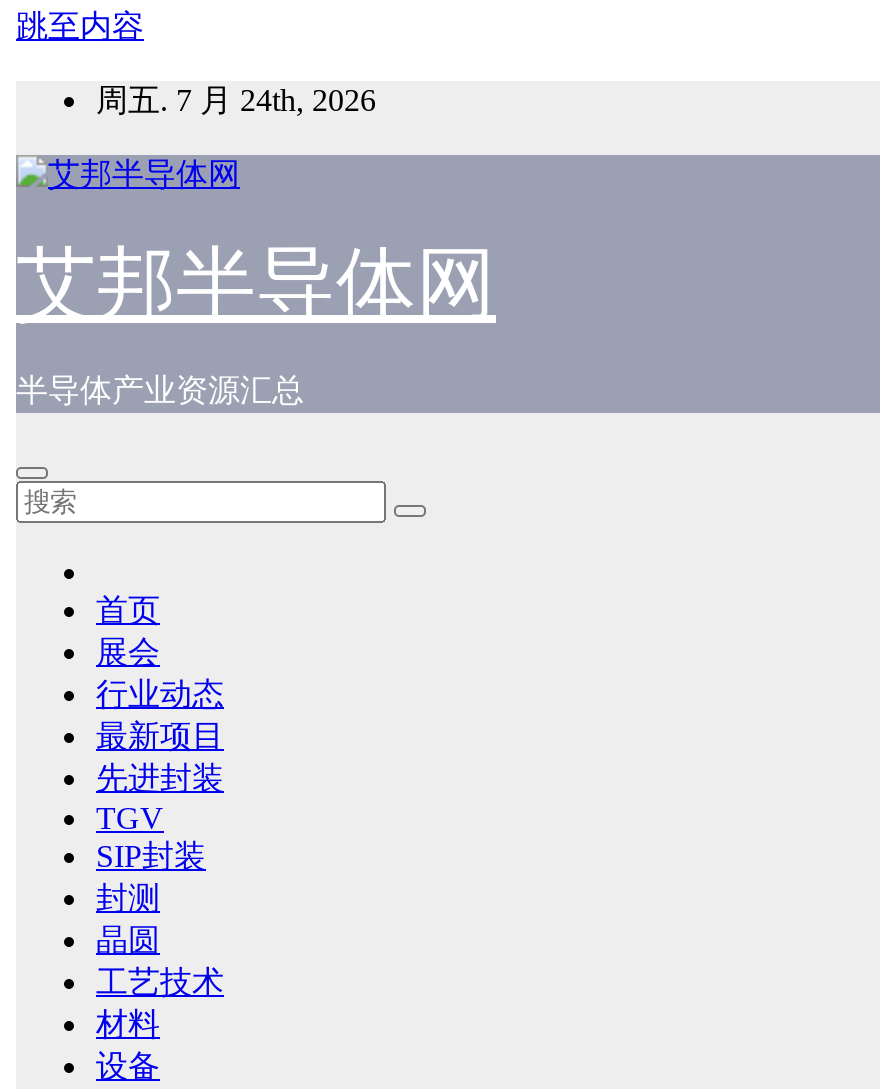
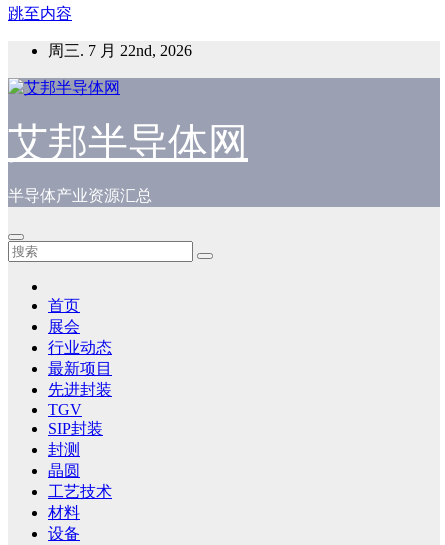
[96,83,376,117] 周五. 7 月 24th, 2026 -> [48,42,192,59] 周三. 7 月 22nd, 2026

